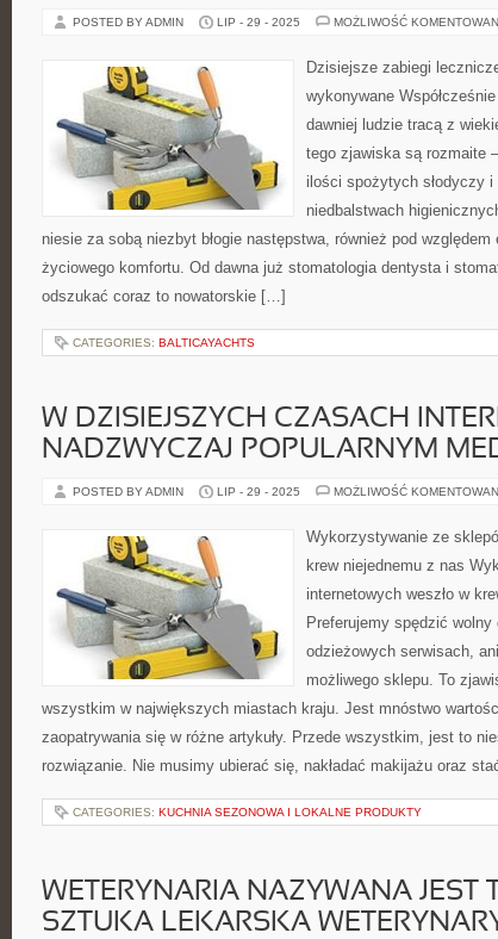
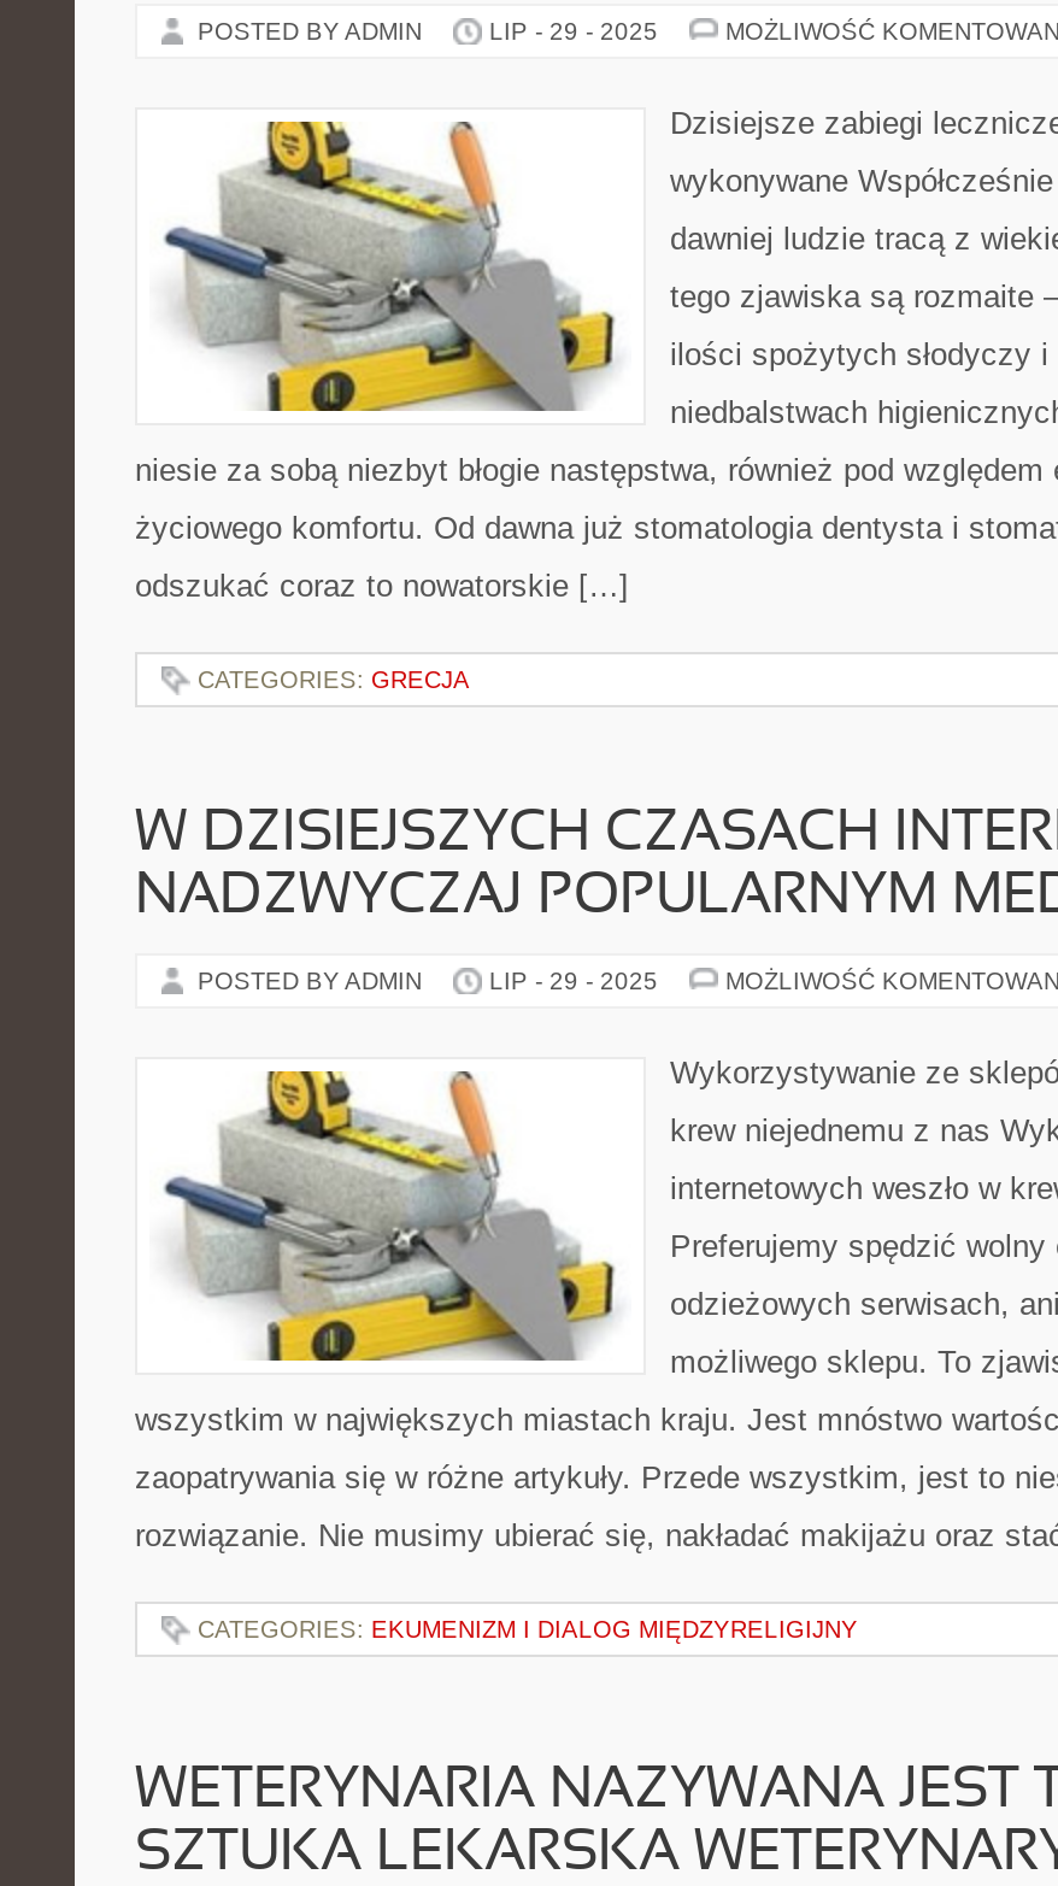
[73,336,255,349] CATEGORIES: BALTICAYACHTS -> [198,666,470,693] CATEGORIES: GRECJA
[73,806,422,819] CATEGORIES: KUCHNIA SEZONOWA I LOKALNE PRODUKTY -> [198,1616,858,1643] CATEGORIES: EKUMENIZM I DIALOG MIĘDZYRELIGIJNY

